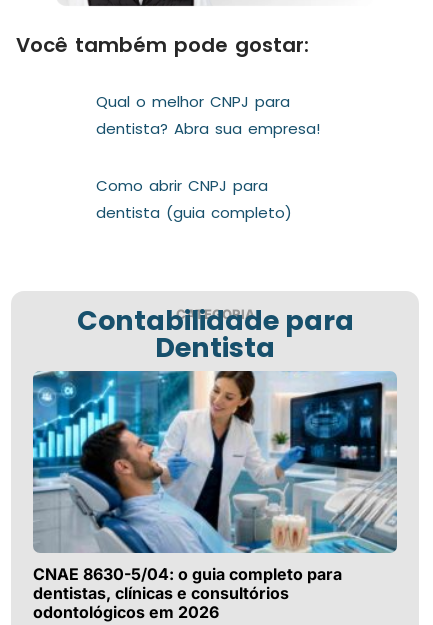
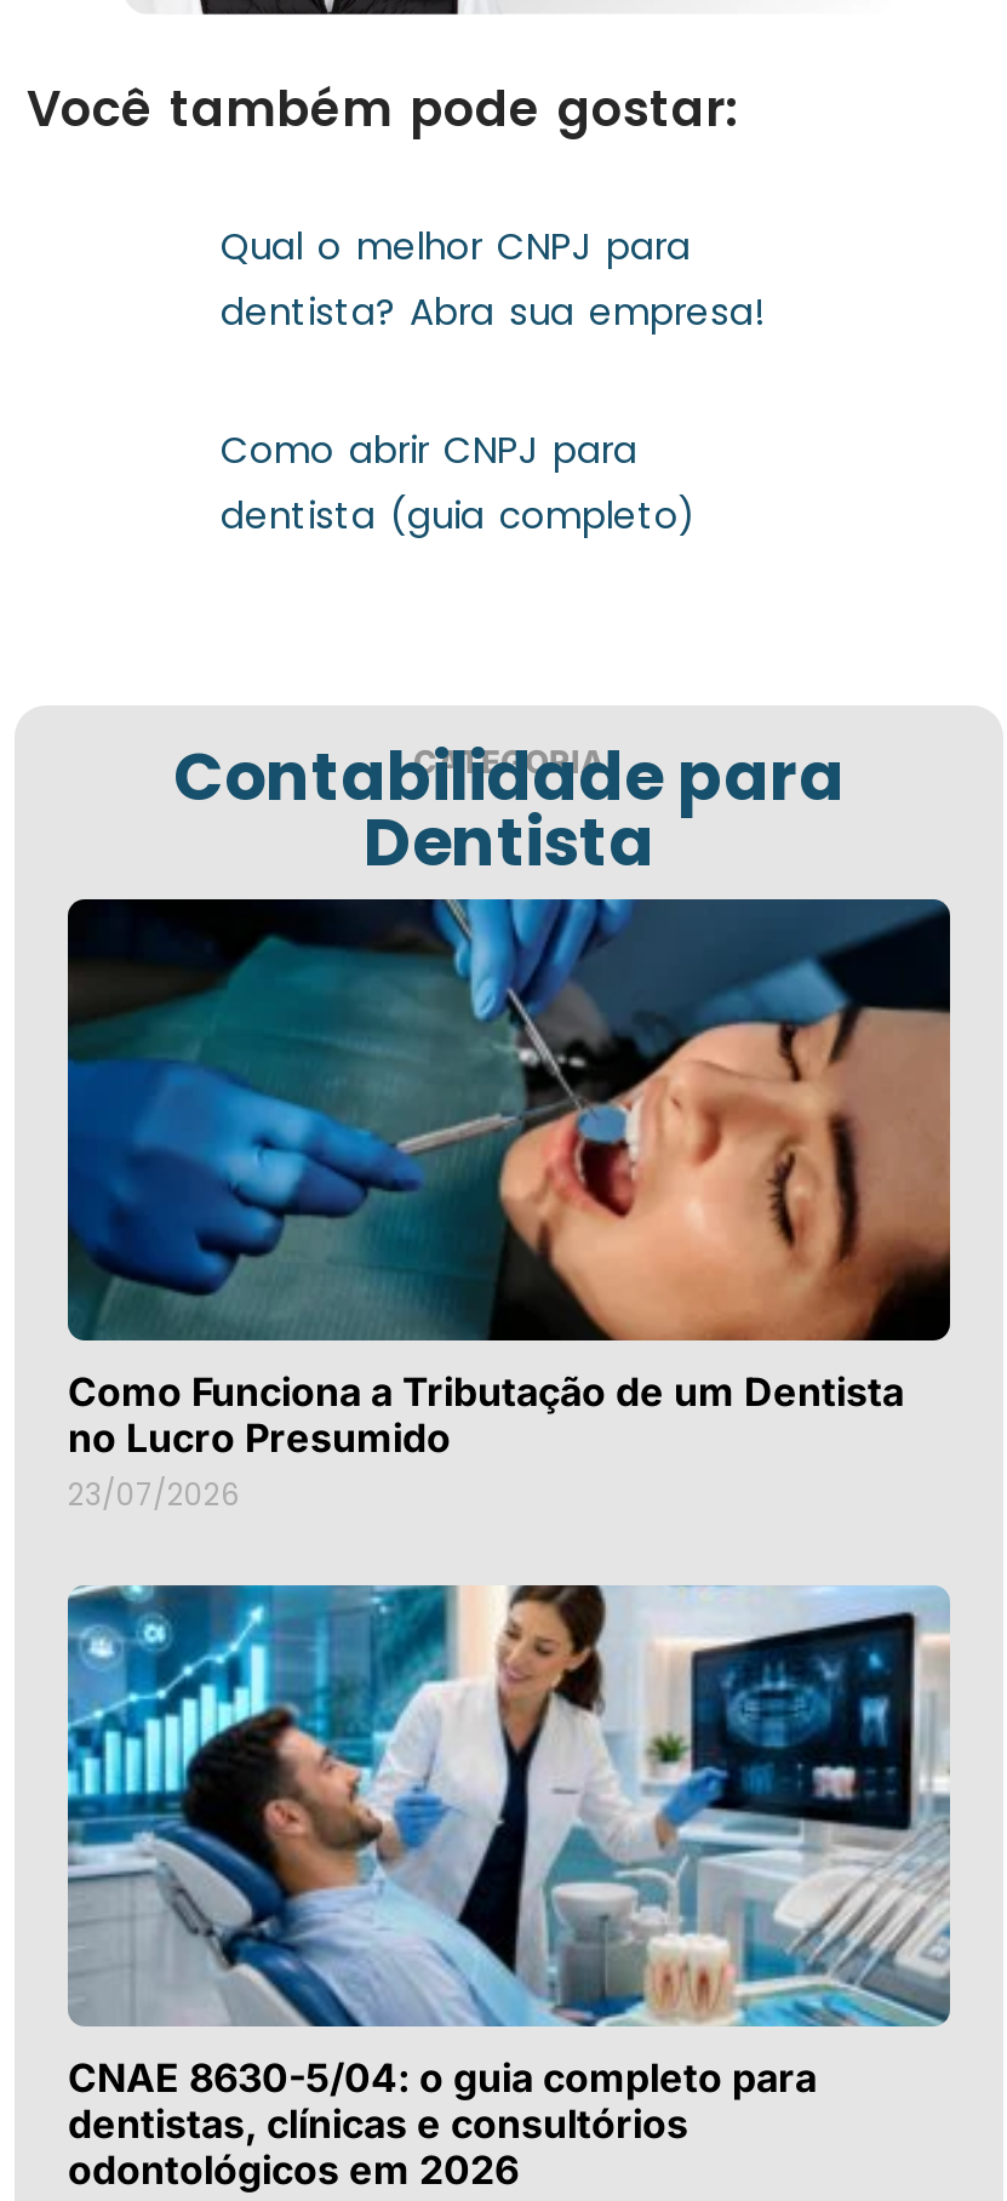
none -> [65,897,952,1515] [image] | Como Funciona a Tributação de um Dentista | no Lucro Presumido | 23/07/2026

